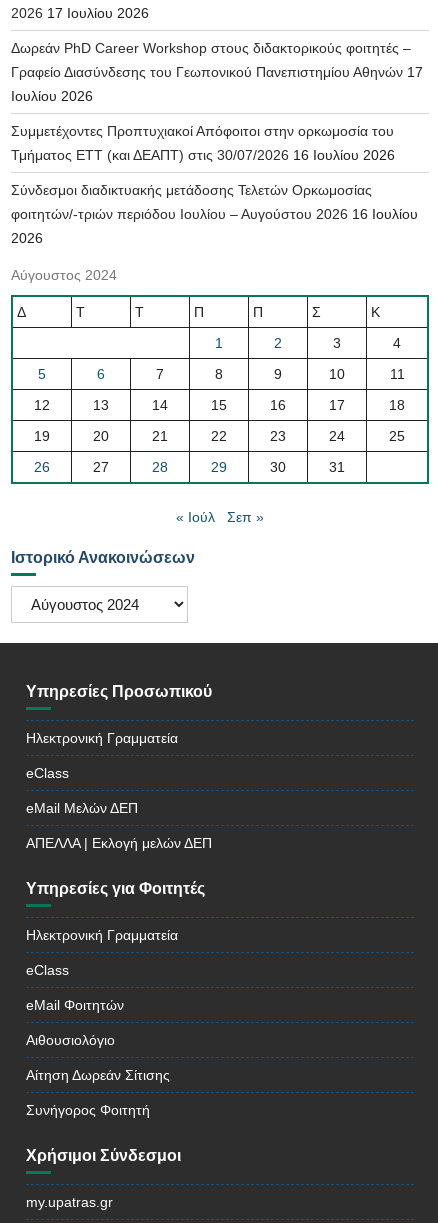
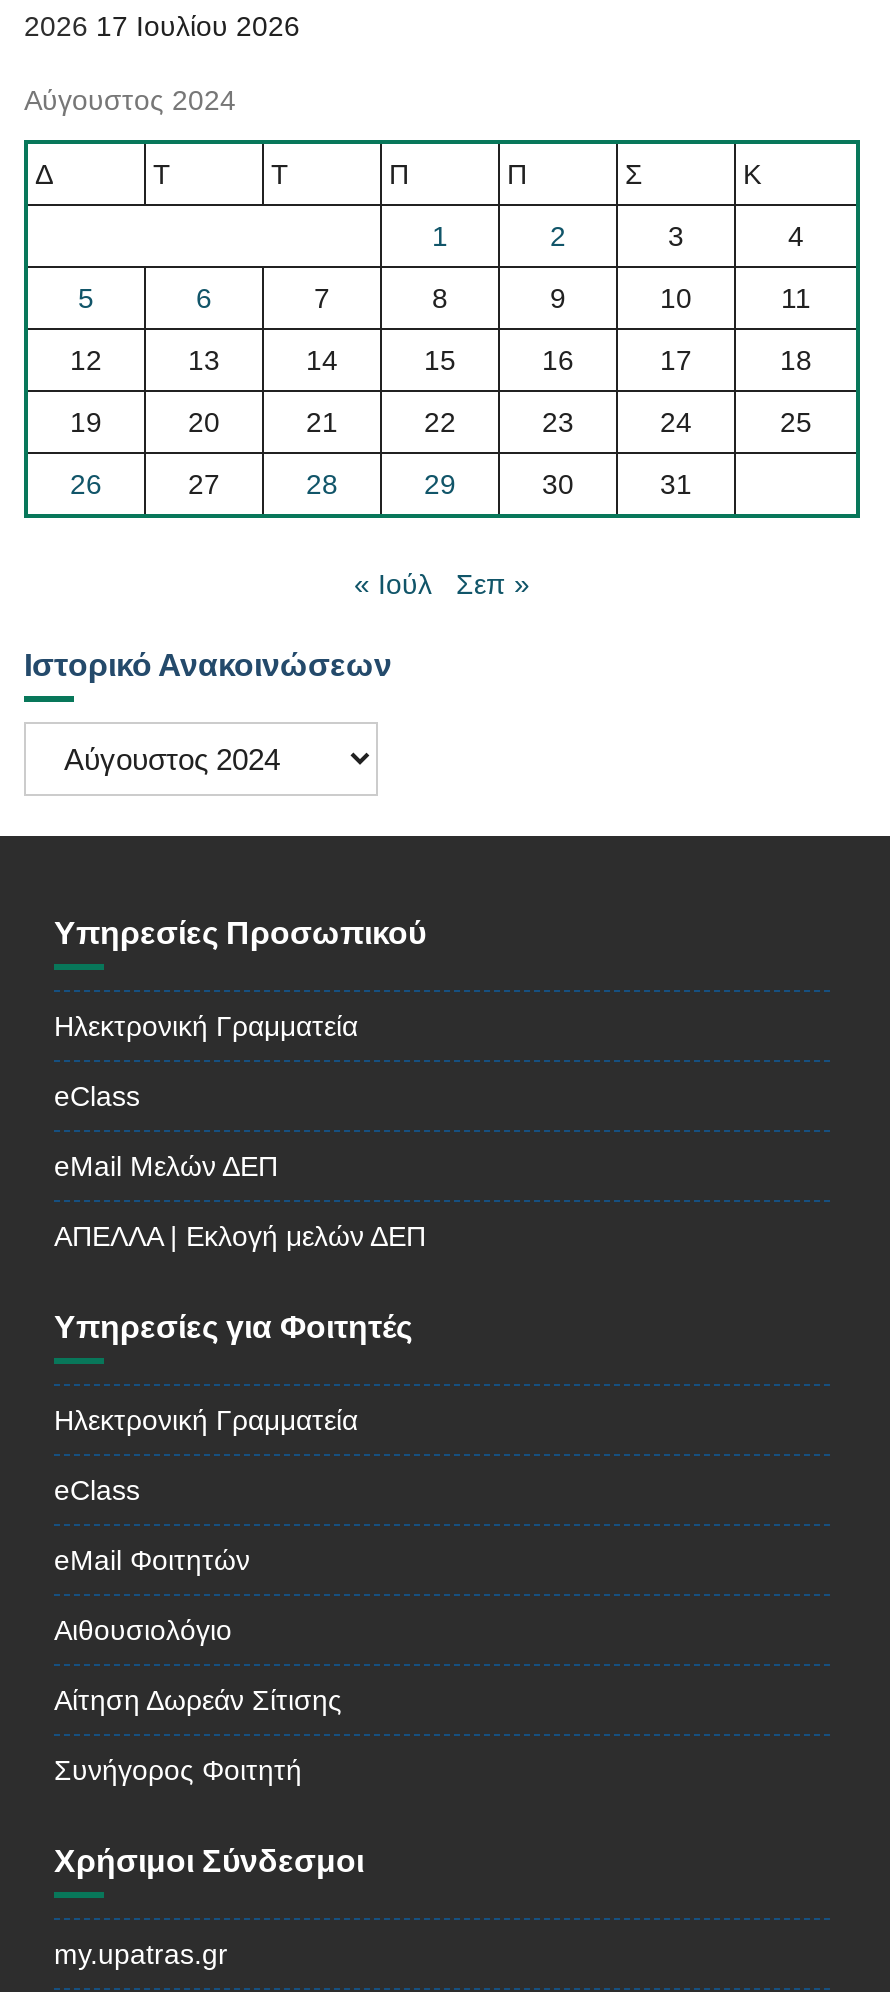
[11,40,423,246] Δωρεάν PhD Career Workshop στους διδακτορικούς φοιτητές – | Γραφείο Διασύνδεσης του Γεωπονικού Πανεπιστημίου Αθηνών 17 | Ιουλίου 2026 | Συμμετέχοντες Προπτυχιακοί Απόφοιτοι στην ορκωμοσία του | Τμήματος ΕΤΤ (και ΔΕΑΠΤ) στις 30/07/2026 16 Ιουλίου 2026 | Σύνδεσμοι διαδικτυακής μετάδοσης Τελετών Ορκωμοσίας | φοιτητών/-τριών περιόδου Ιουλίου – Αυγούστου 2026 16 Ιουλίου | 2026 -> none

